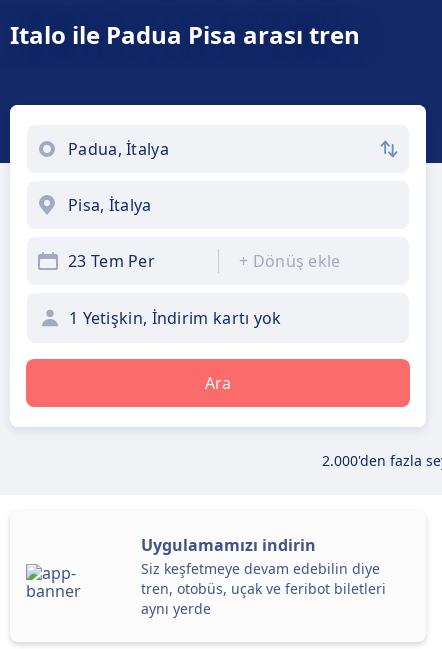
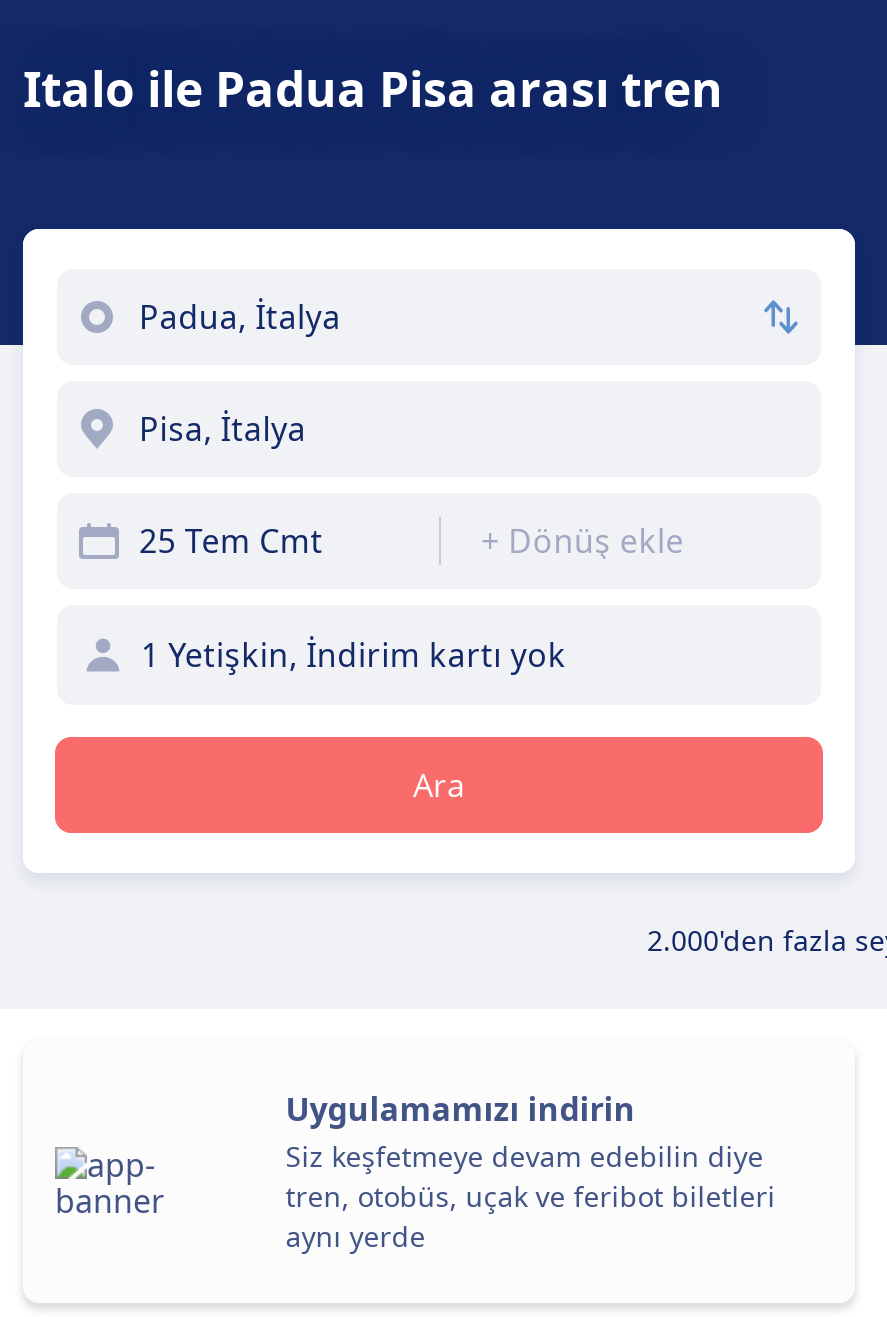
[68,250,155,272] 23 Tem Per -> [139,519,323,563] 25 Tem Cmt

